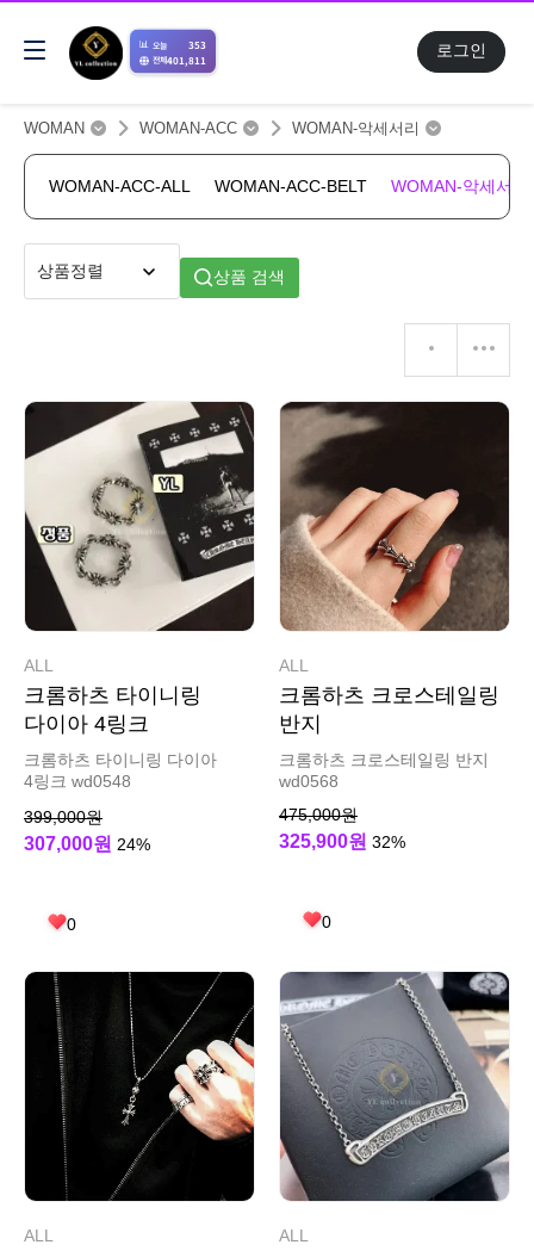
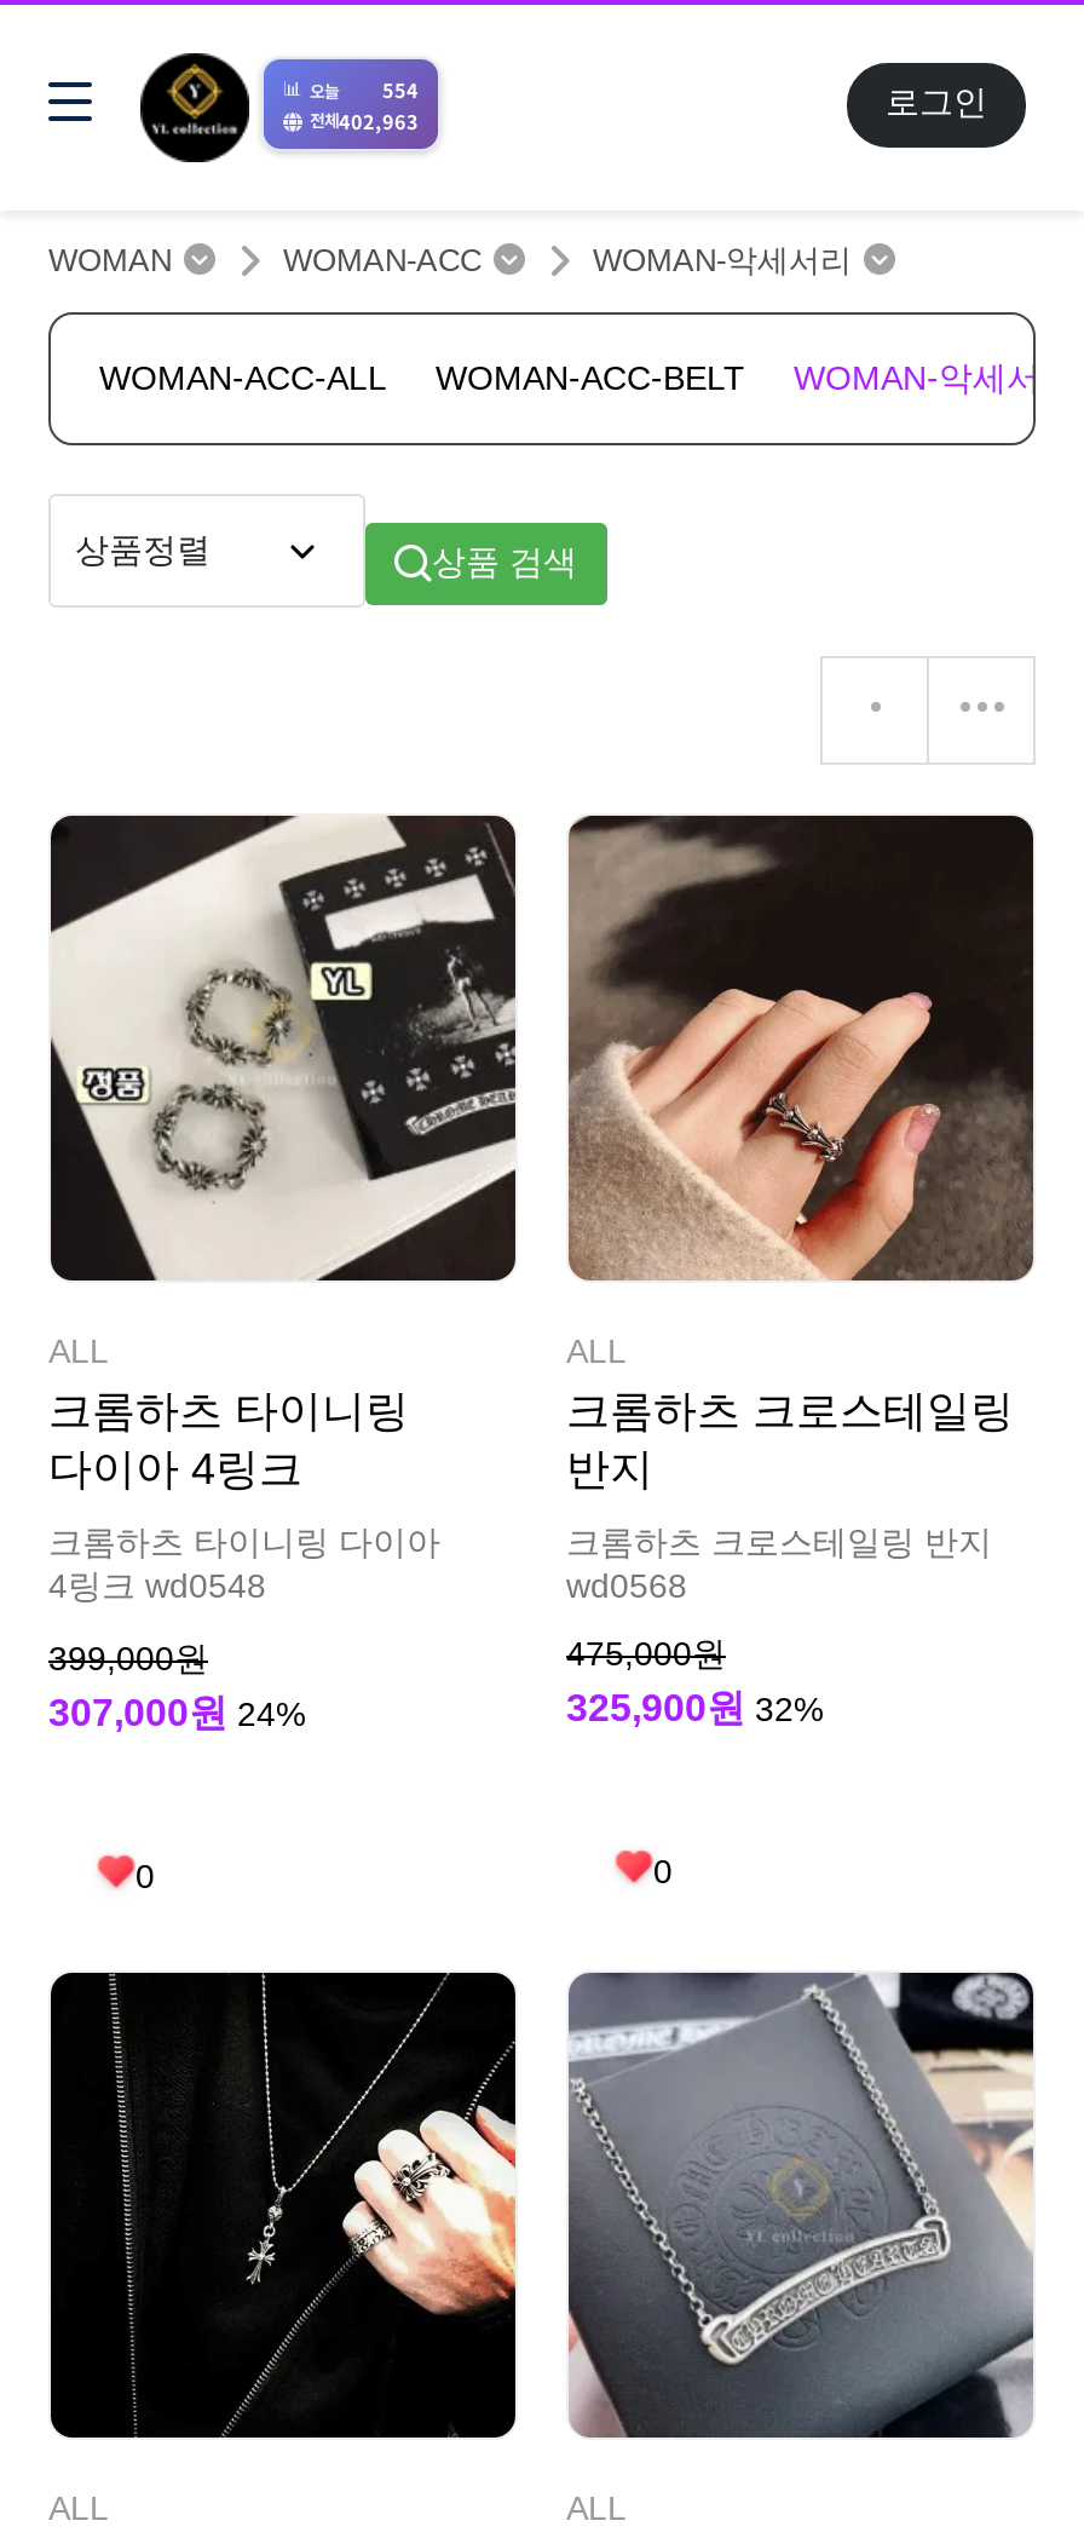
[188,38,206,51] 353 -> [382,76,419,103] 554
[153,52,206,66] 전체401,811 -> [310,107,419,133] 전체402,963

